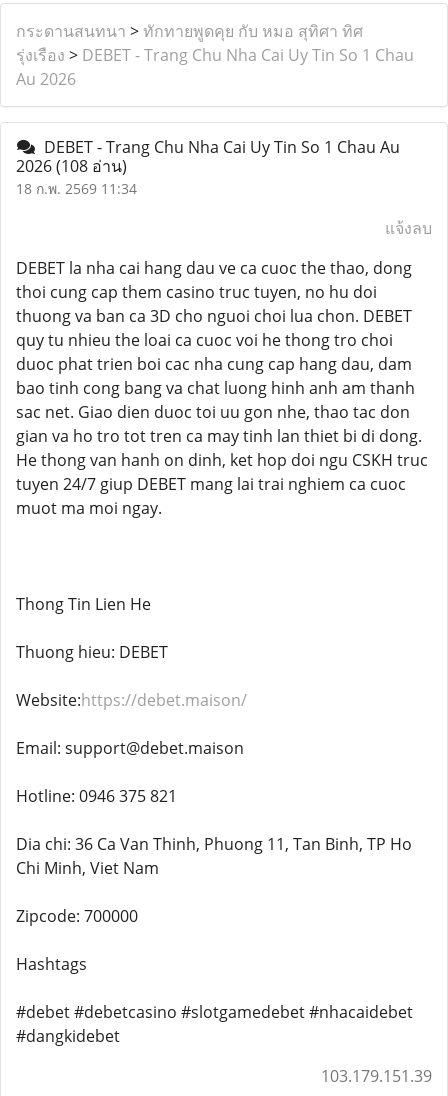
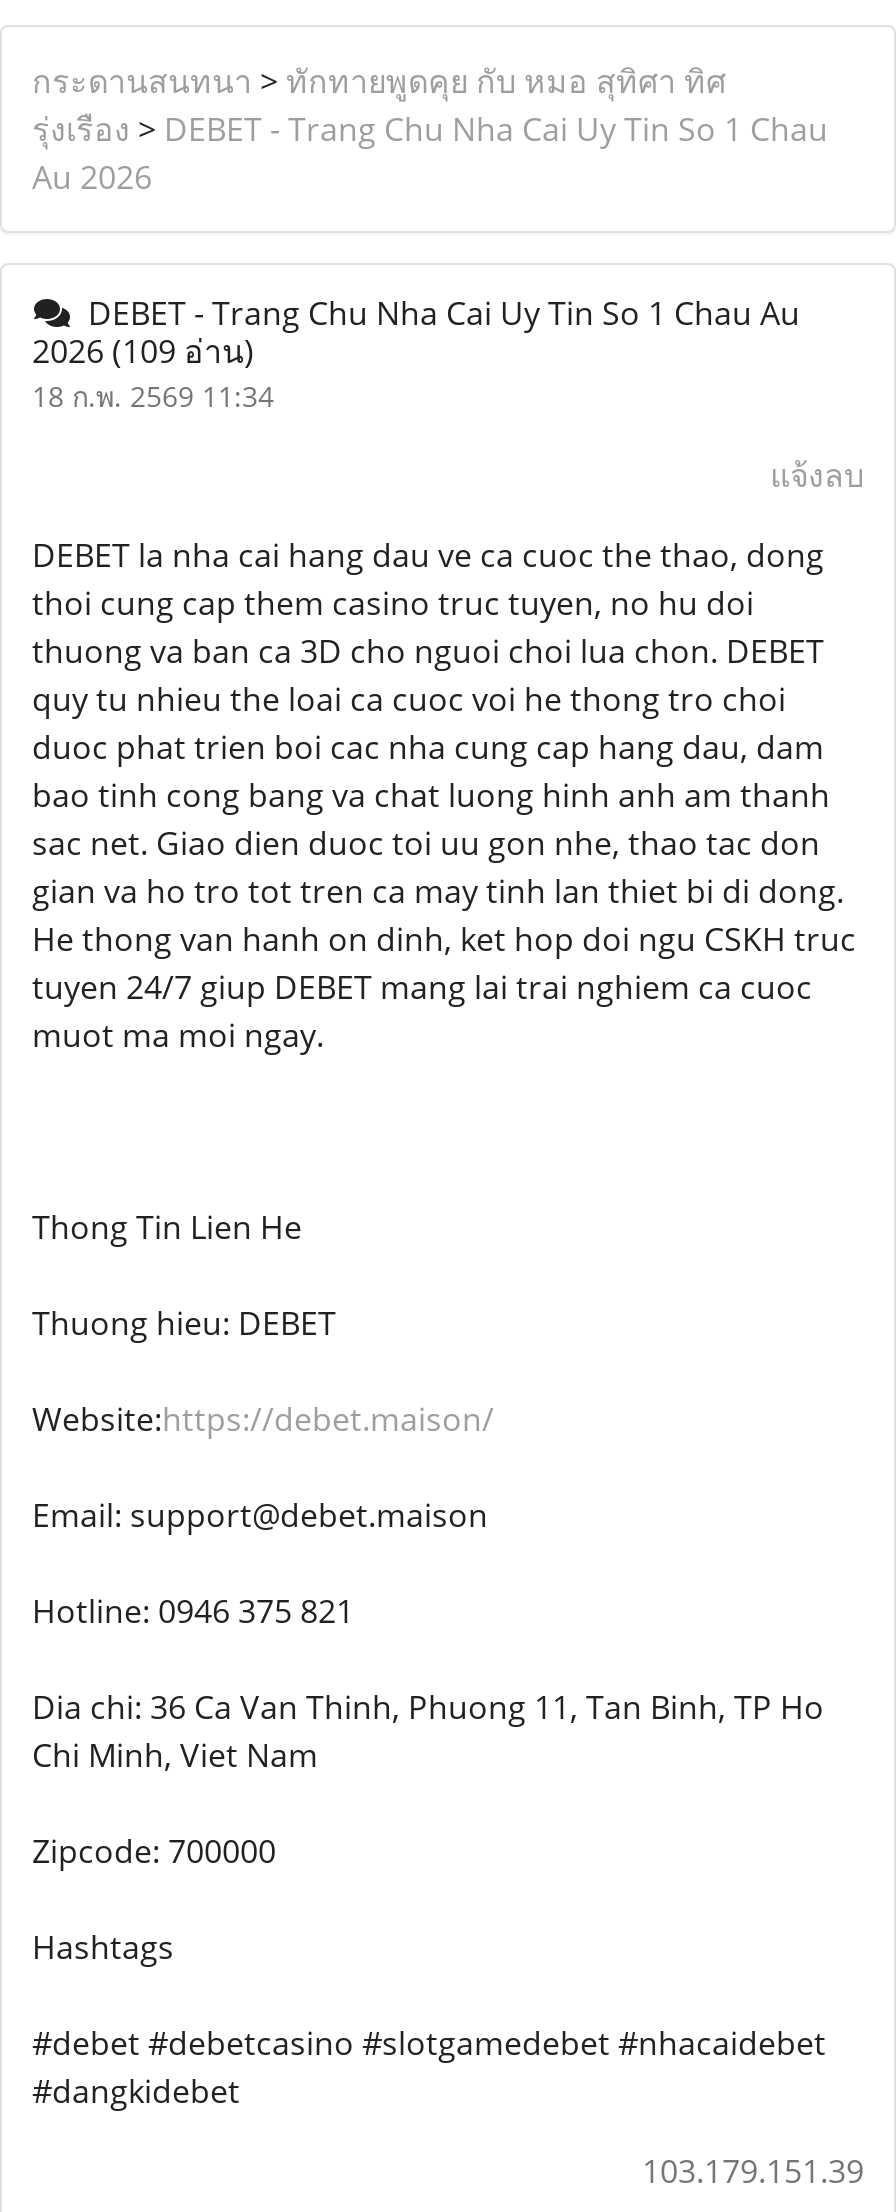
[16,155,127,177] 2026 (108 อ่าน) -> [32,329,254,373] 2026 (109 อ่าน)

